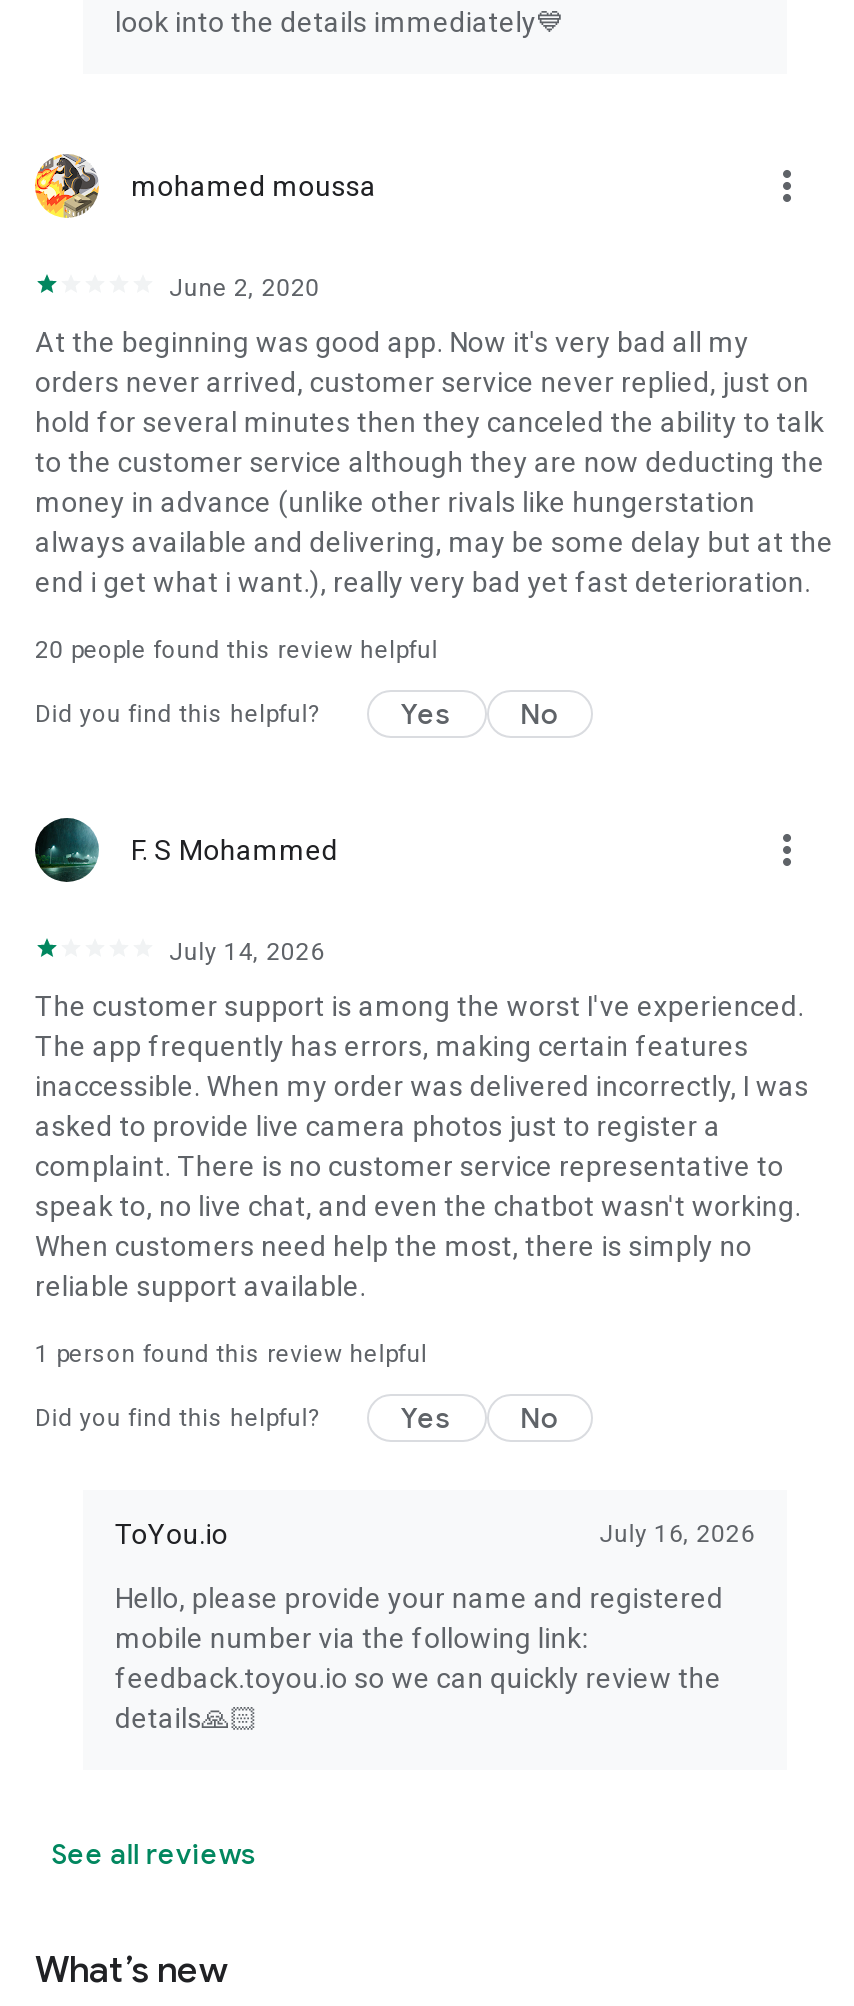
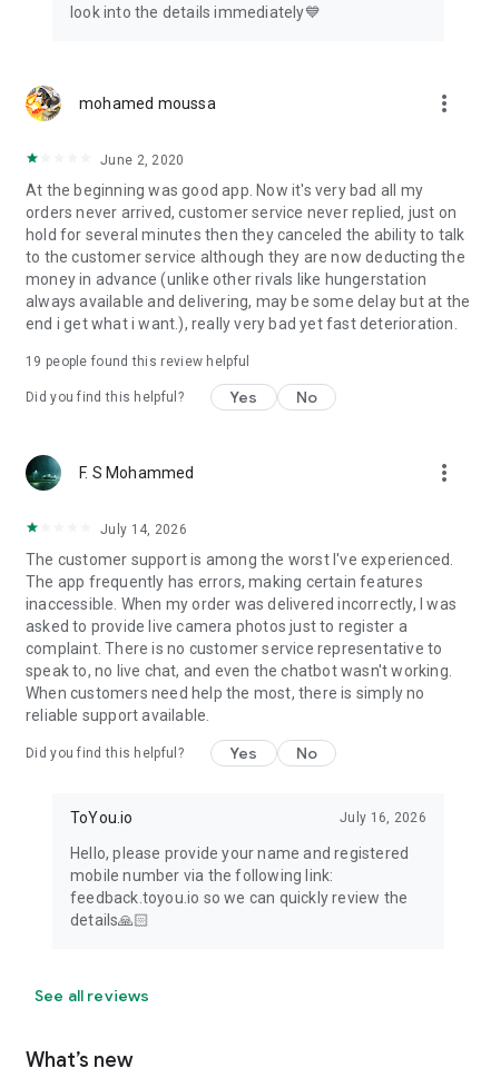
[35,636,438,664] 20 people found this review helpful -> [26,354,250,369] 19 people found this review helpful
[35,1340,427,1368] 1 person found this review helpful -> none

